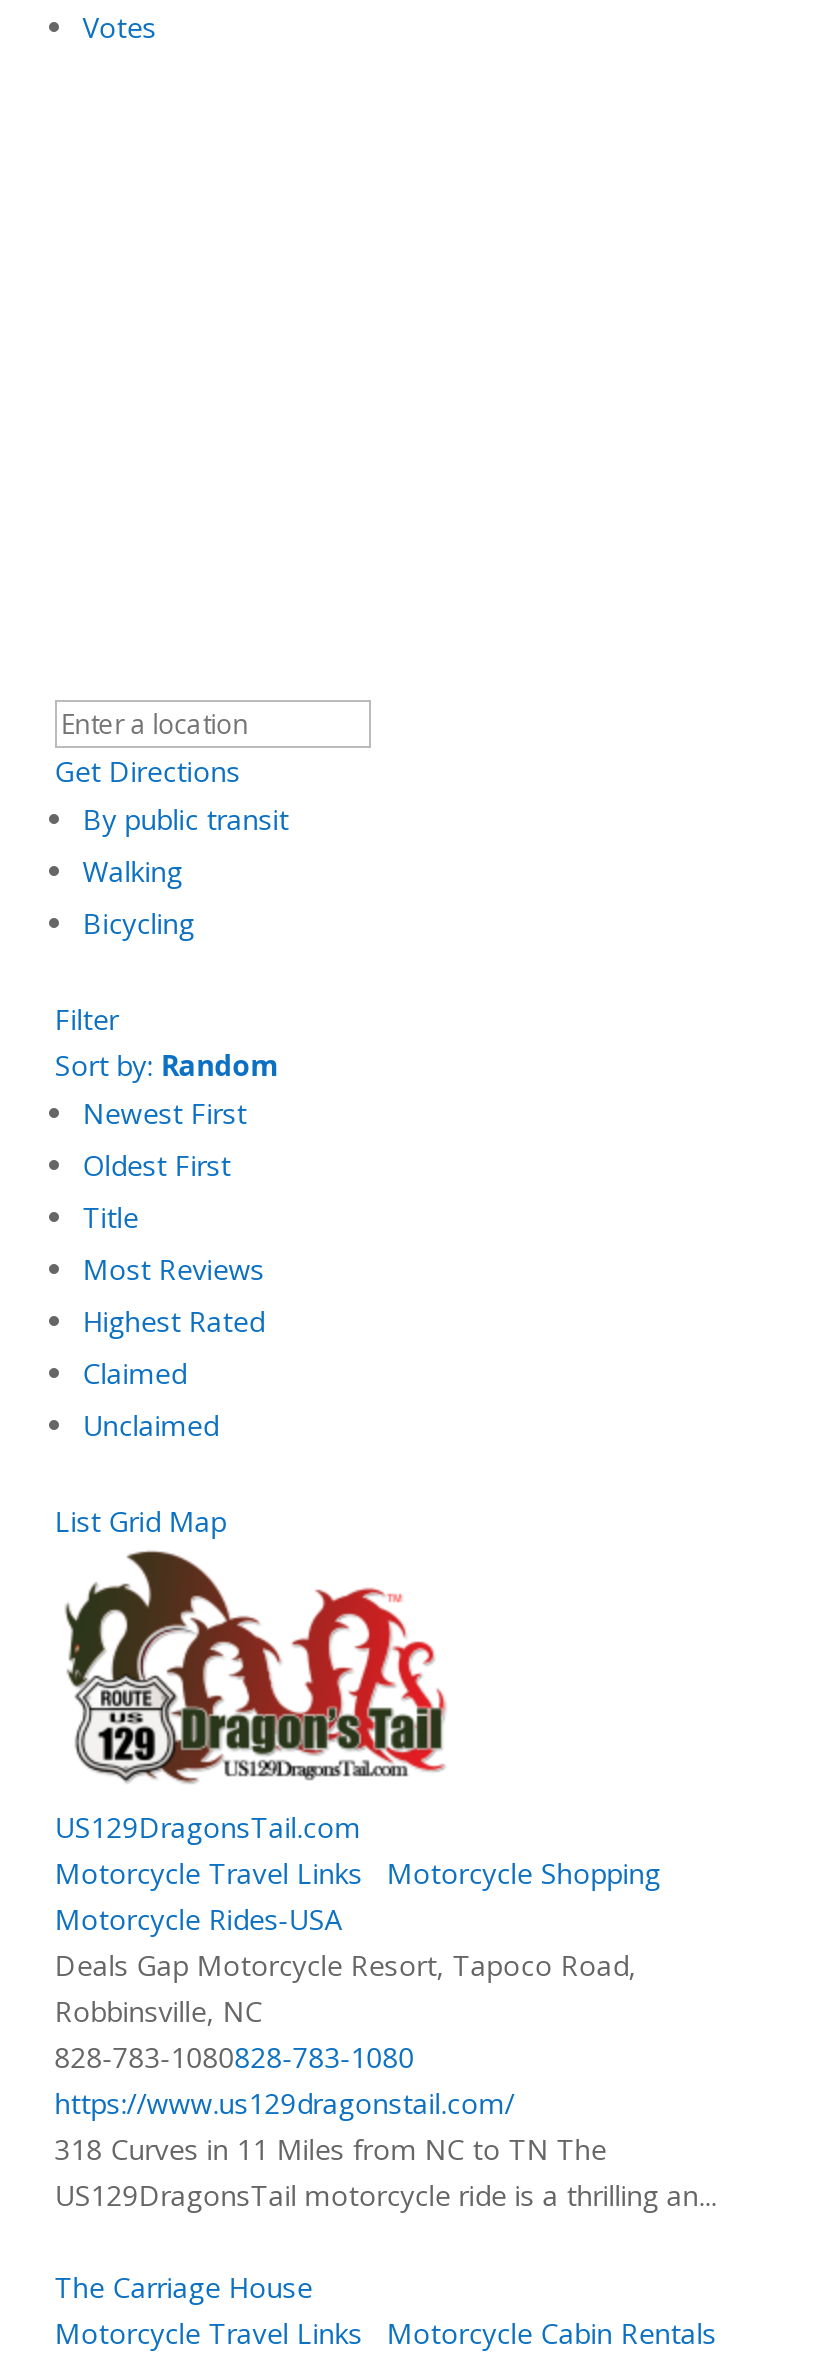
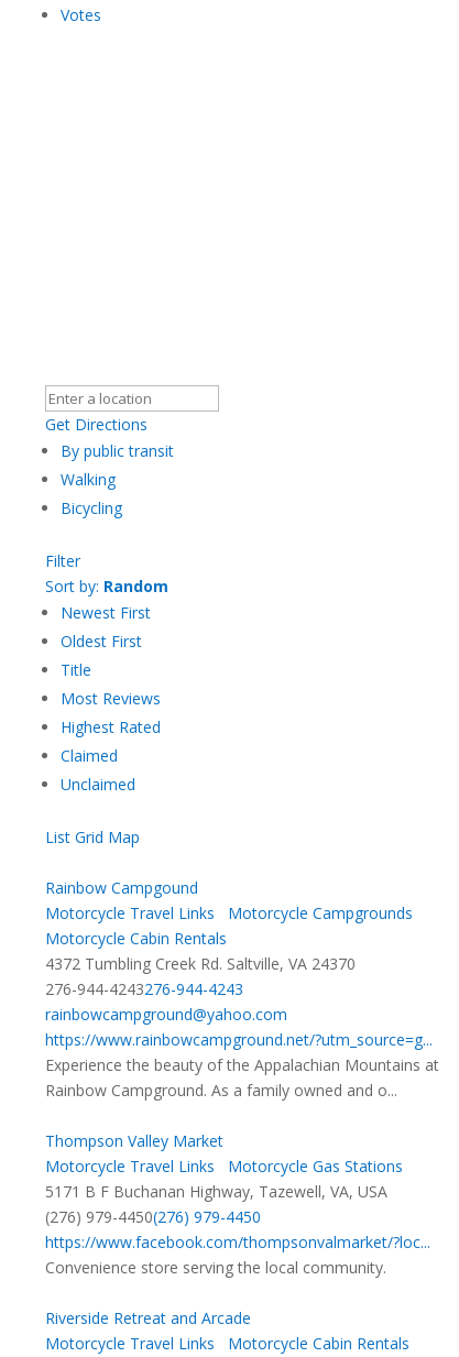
[55,1808,717,2306] US129DragonsTail.com | Motorcycle Travel Links Motorcycle Shopping | Motorcycle Rides-USA | Deals Gap Motorcycle Resort, Tapoco Road, | Robbinsville, NC | 828-783-1080828-783-1080 | https://www.us129dragonstail.com/ | 318 Curves in 11 Miles from NC to TN The | US129DragonsTail motorcycle ride is a thrilling an... | The Carriage House -> [45,877,439,1328] Rainbow Campgound | Motorcycle Travel Links Motorcycle Campgrounds | Motorcycle Cabin Rentals | 4372 Tumbling Creek Rd. Saltville, VA 24370 | 276-944-4243276-944-4243 | rainbowcampground@yahoo.com | https://www.rainbowcampground.net/?utm_source=g... | Experience the beauty of the Appalachian Mountains at | Rainbow Campground. As a family owned and o... | Thompson Valley Market | Motorcycle Travel Links Motorcycle Gas Stations | 5171 B F Buchanan Highway, Tazewell, VA, USA | (276) 979-4450(276) 979-4450 | https://www.facebook.com/thompsonvalmarket/?loc... | Convenience store serving the local community. | Riverside Retreat and Arcade

